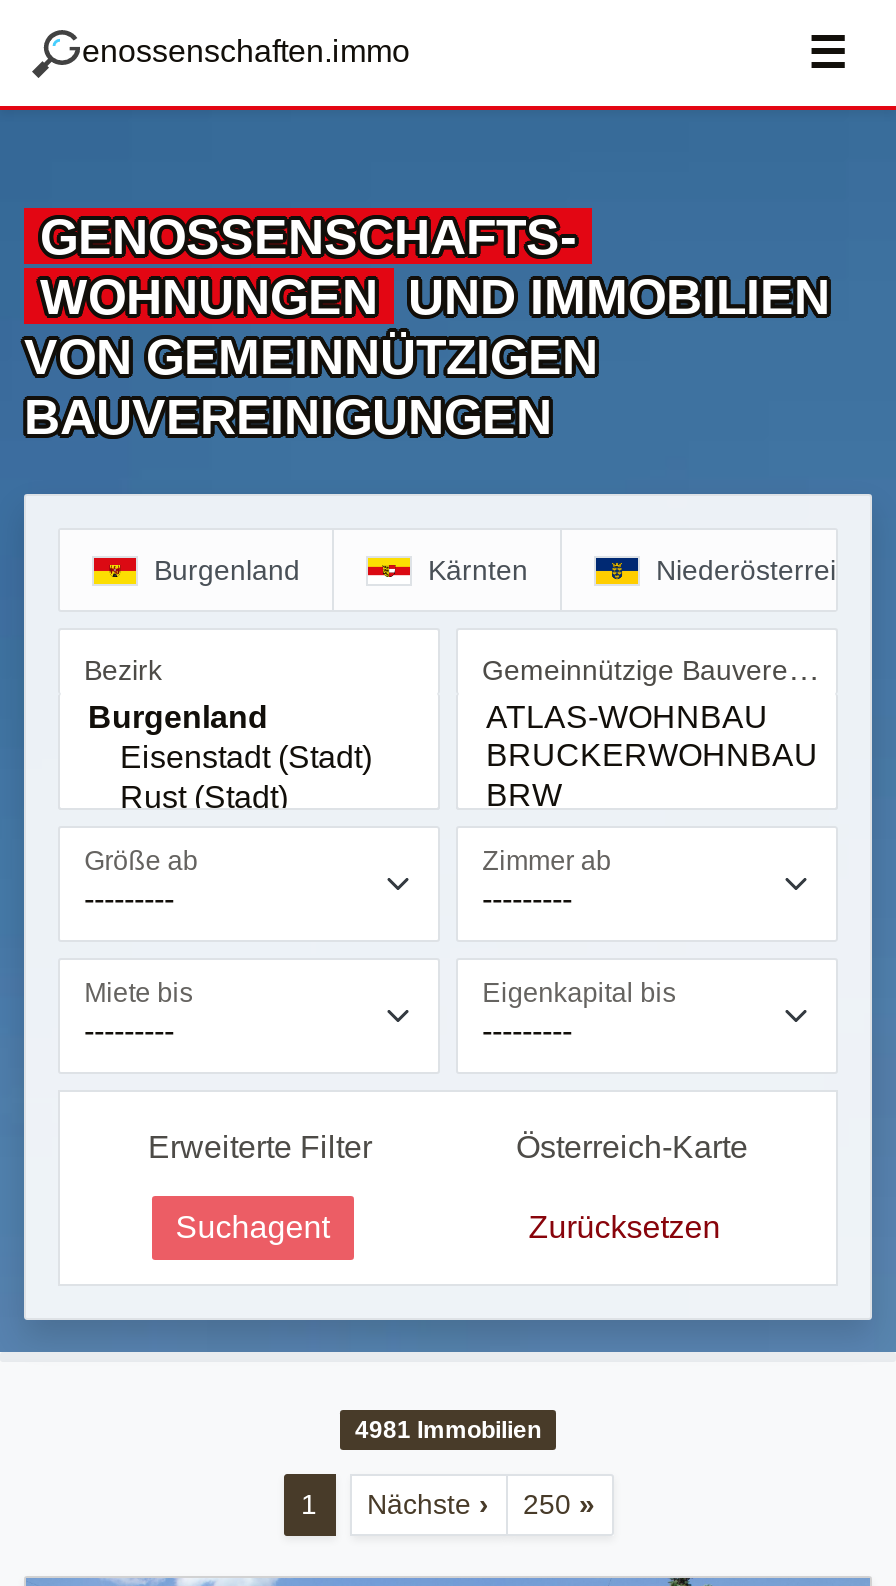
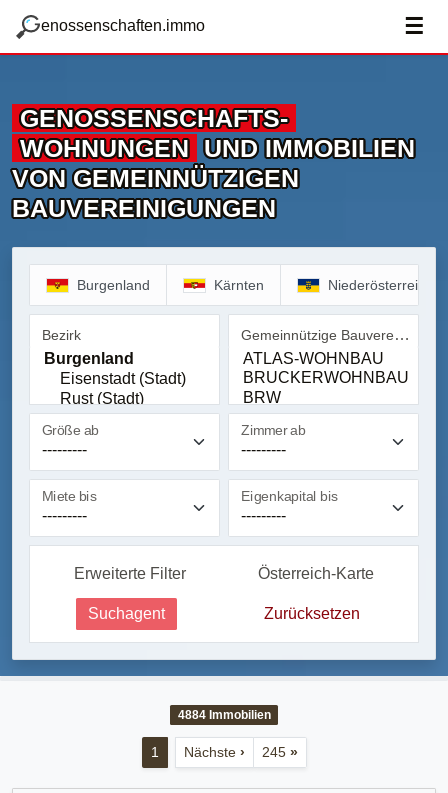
[355,1416,541,1444] 4981 Immobilien -> [177,708,270,722] 4884 Immobilien
[301,1489,595,1521] 1 Nächste › 250» -> [150,744,297,760] 1 Nächste › 245»

